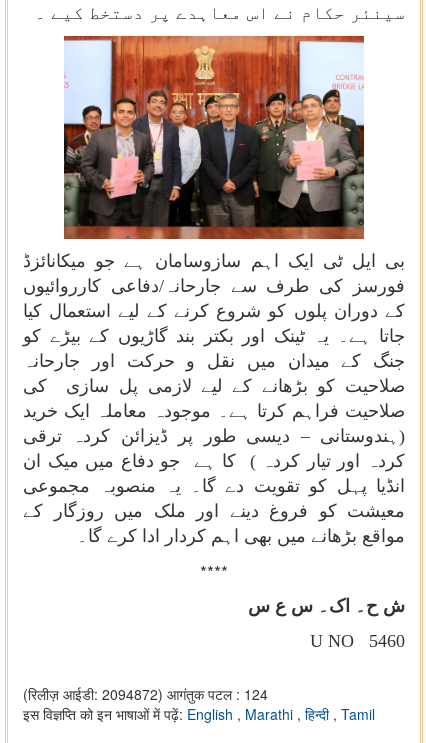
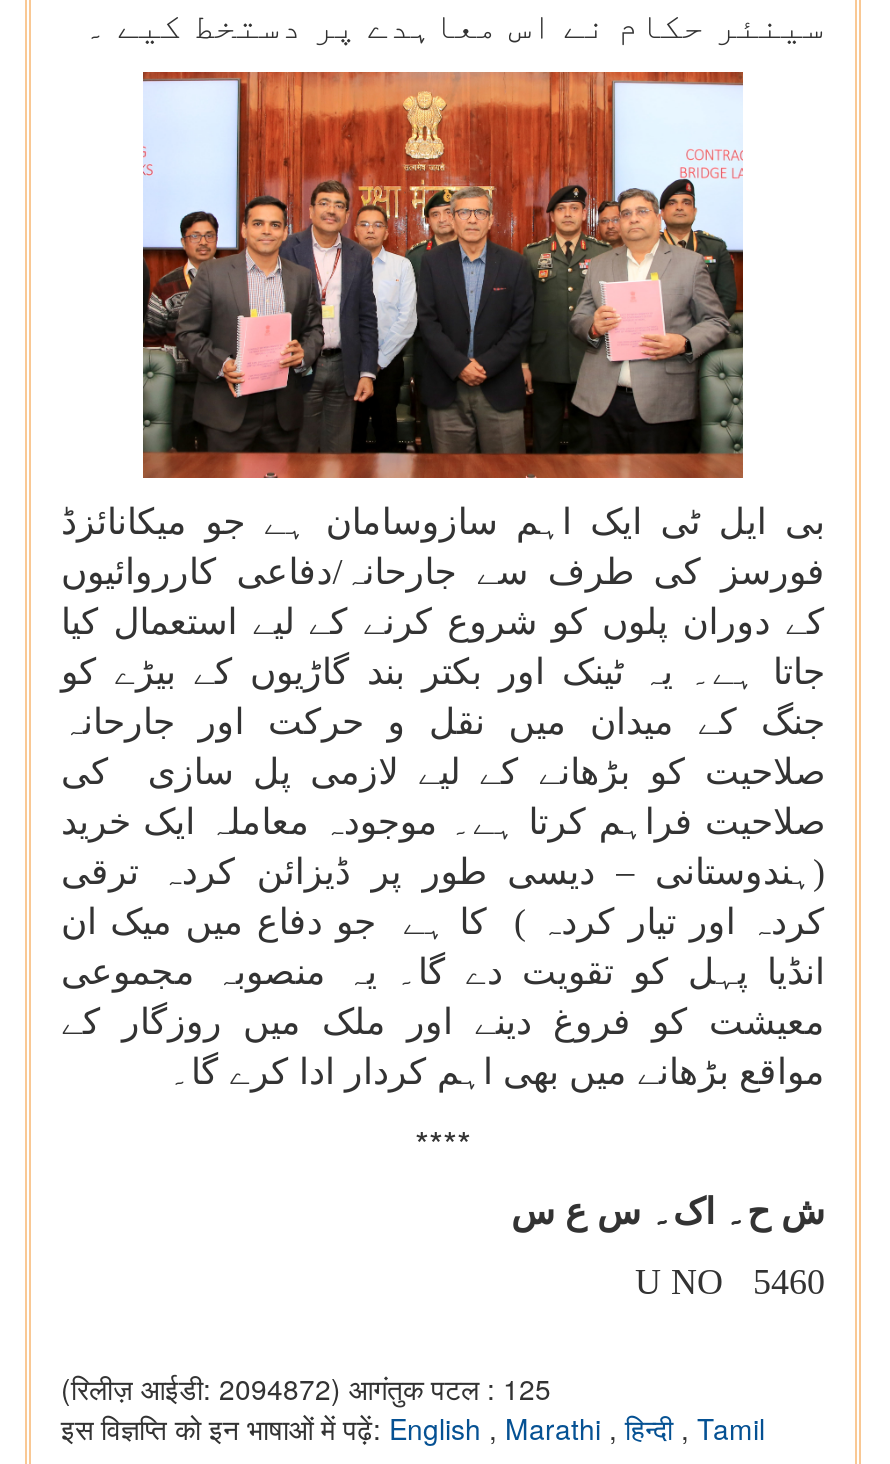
[23,684,268,704] (रिलीज़ आईडी: 2094872) आगंतुक पटल : 124 -> [61,1369,551,1409] (रिलीज़ आईडी: 2094872) आगंतुक पटल : 125

